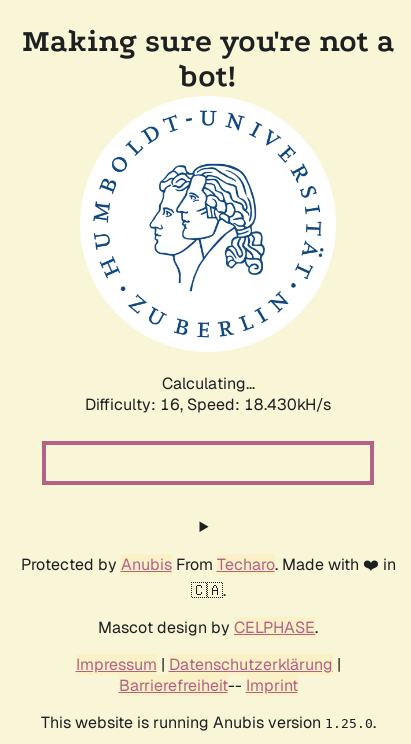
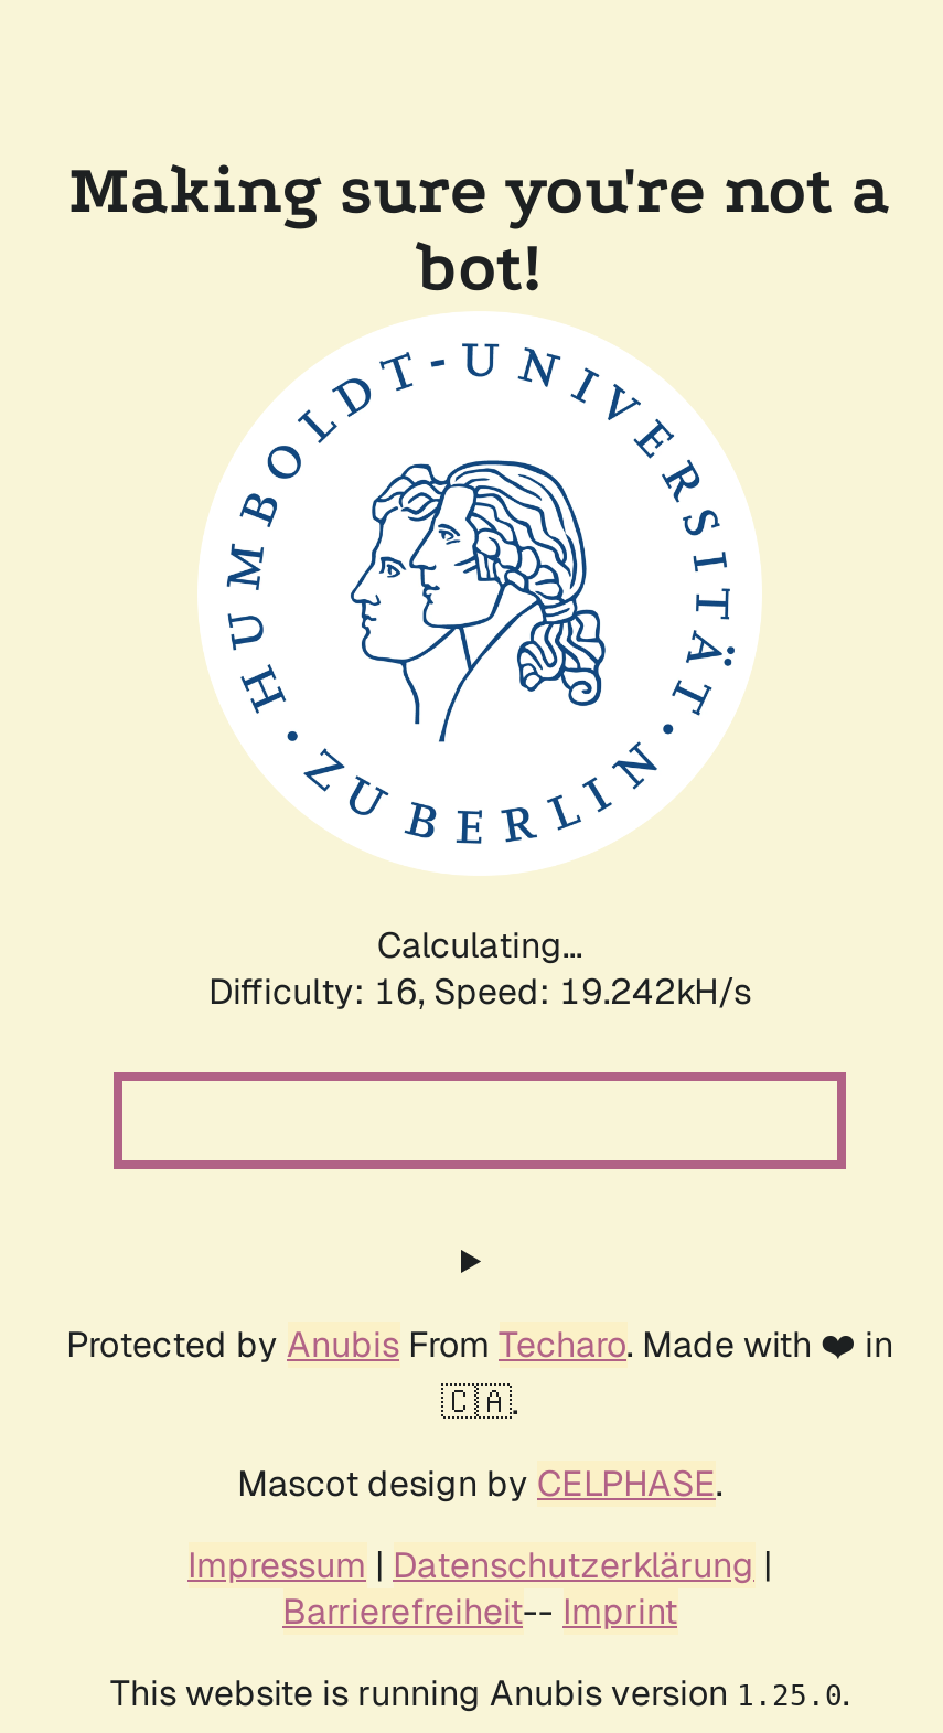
[85,394,331,415] Difficulty: 16, Speed: 18.430kH/s -> [208,969,751,1015] Difficulty: 16, Speed: 19.242kH/s

